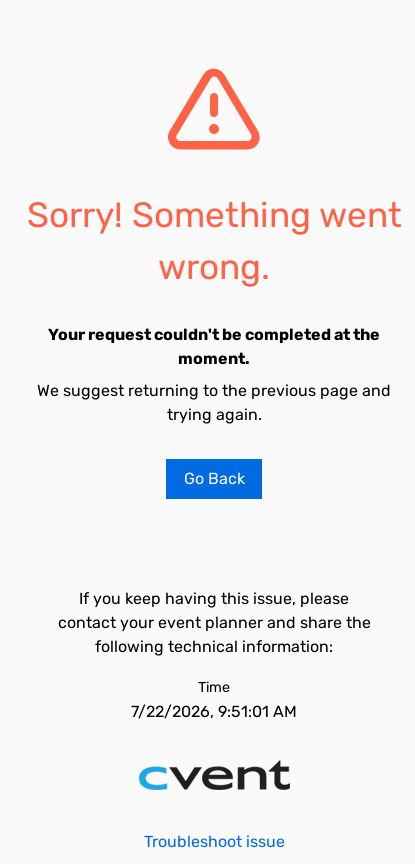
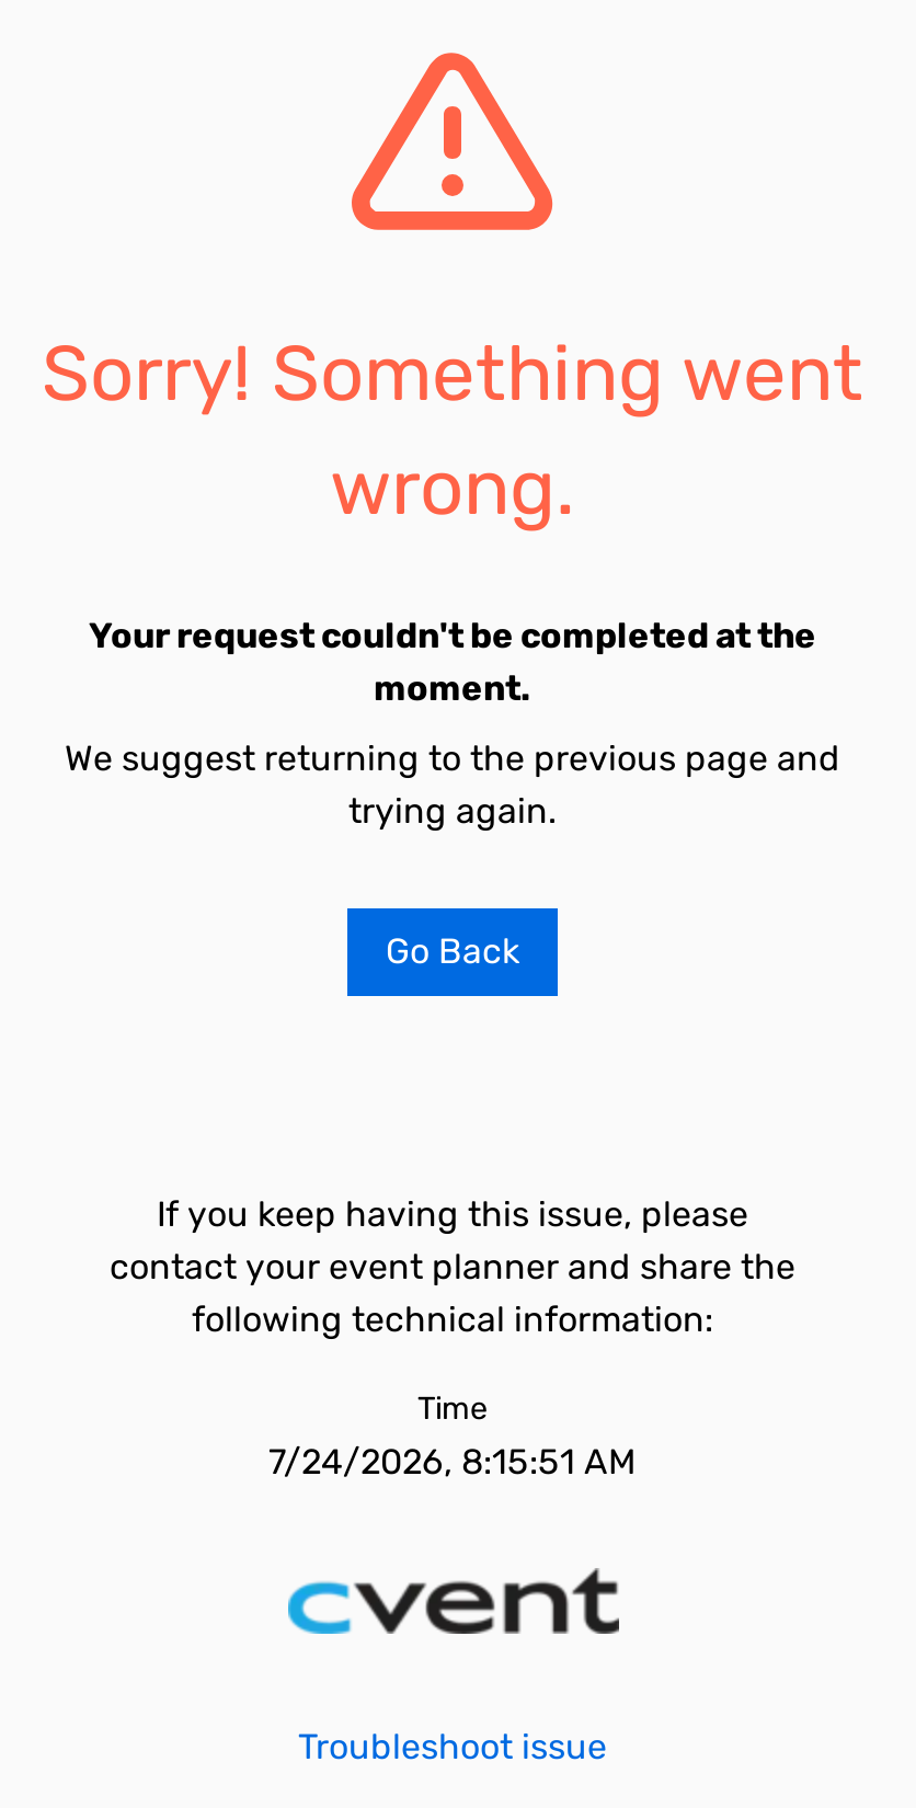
[131,702,297,721] 7/22/2026, 9:51:01 AM -> [268,1441,637,1483] 7/24/2026, 8:15:51 AM

